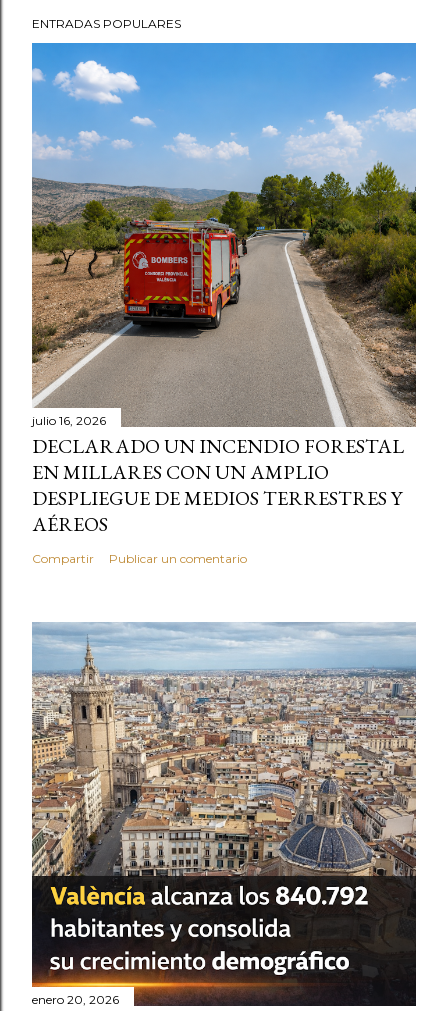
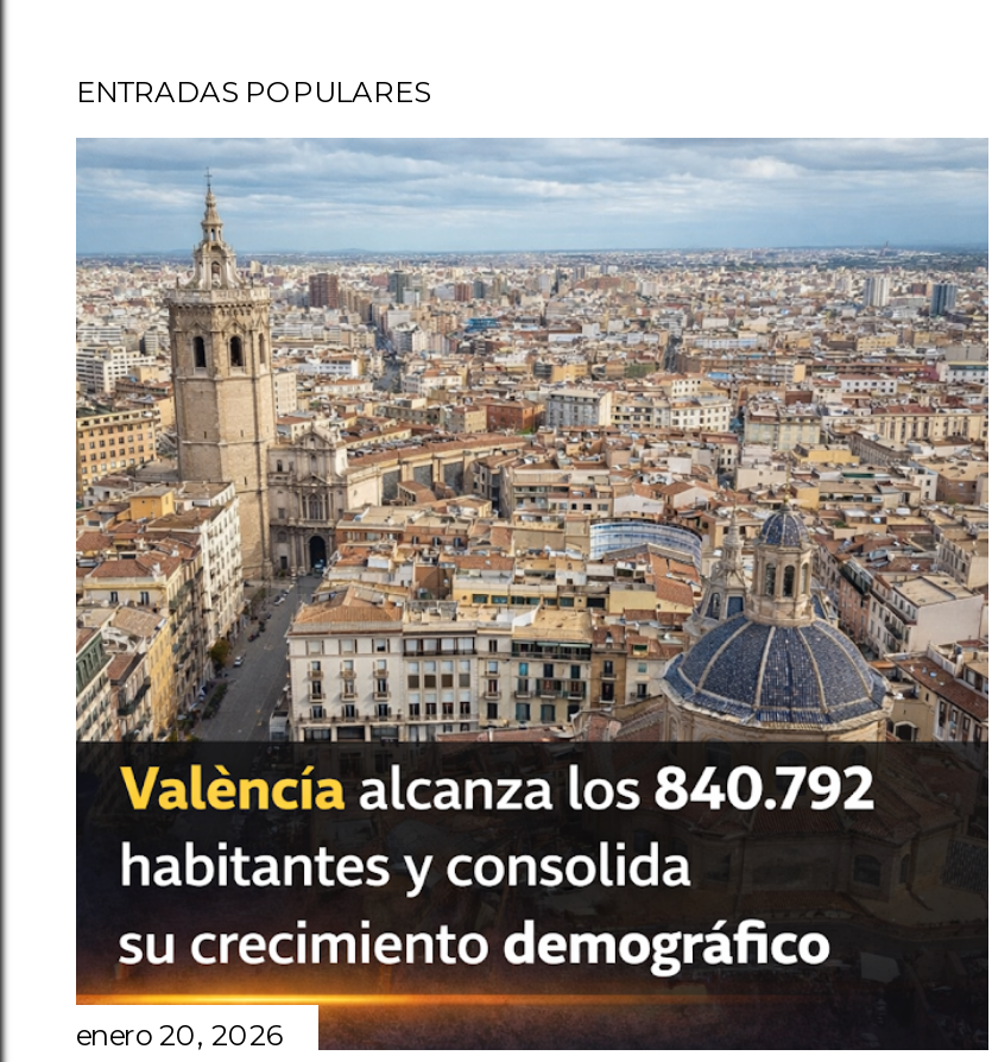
[31,43,417,566] [image] | julio 16, 2026 | DECLARADO UN INCENDIO FORESTAL | EN MILLARES CON UN AMPLIO | DESPLIEGUE DE MEDIOS TERRESTRES Y | AÉREOS | Compartir | Publicar un comentario -> none

